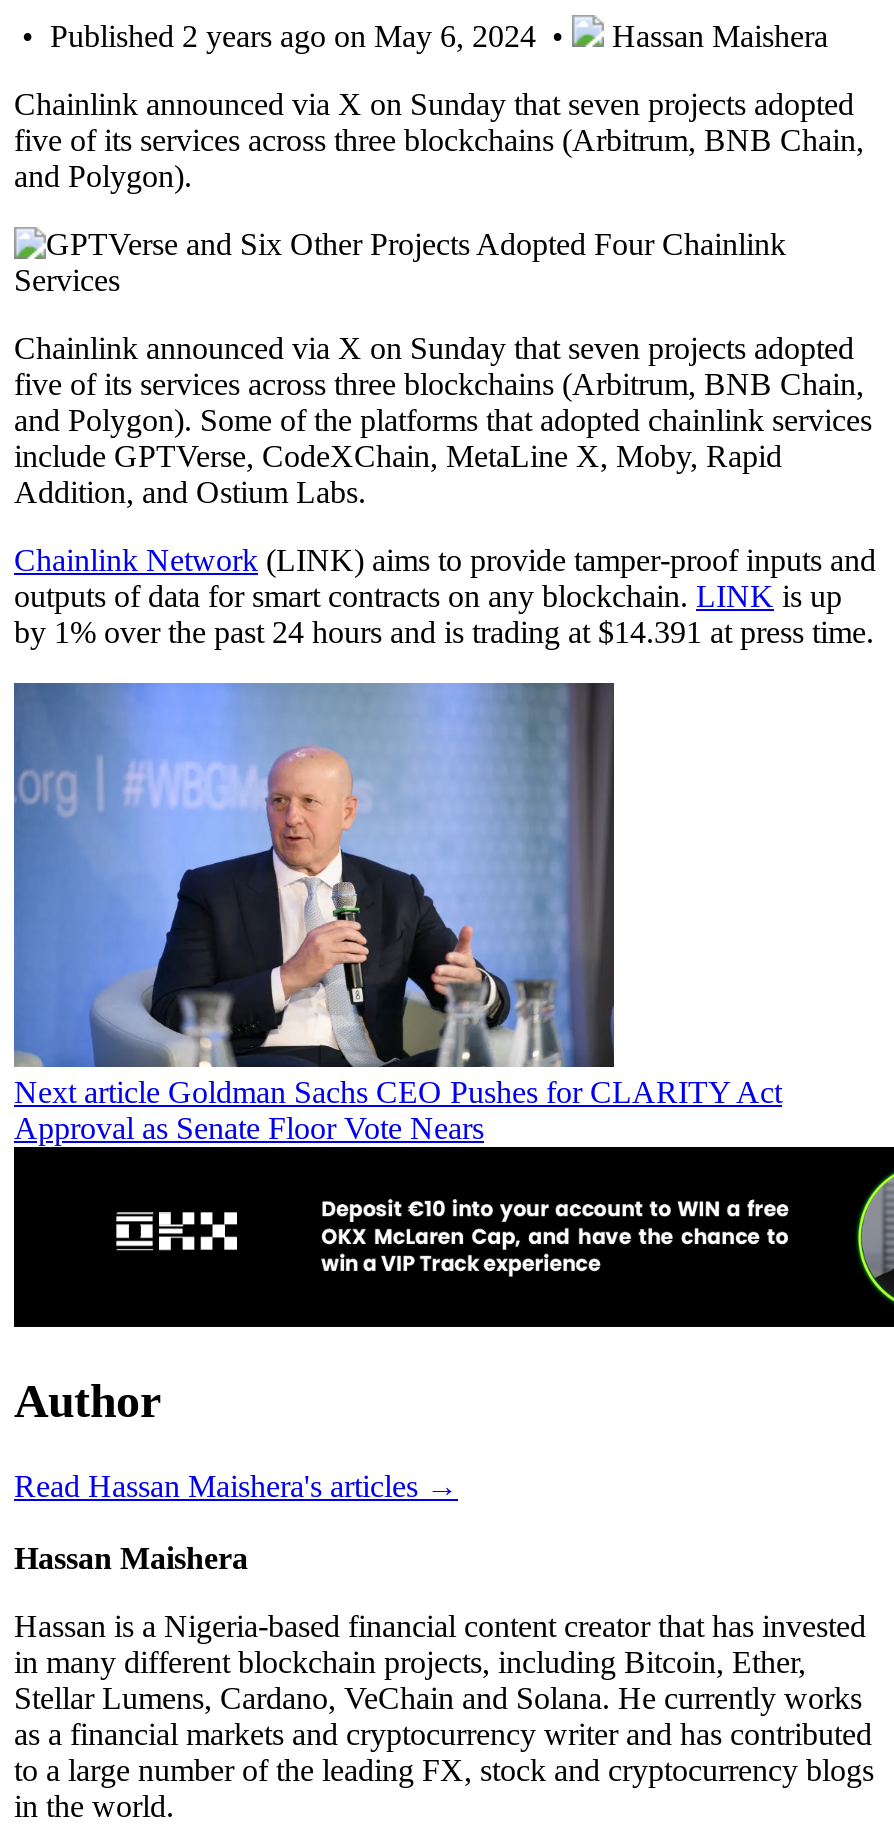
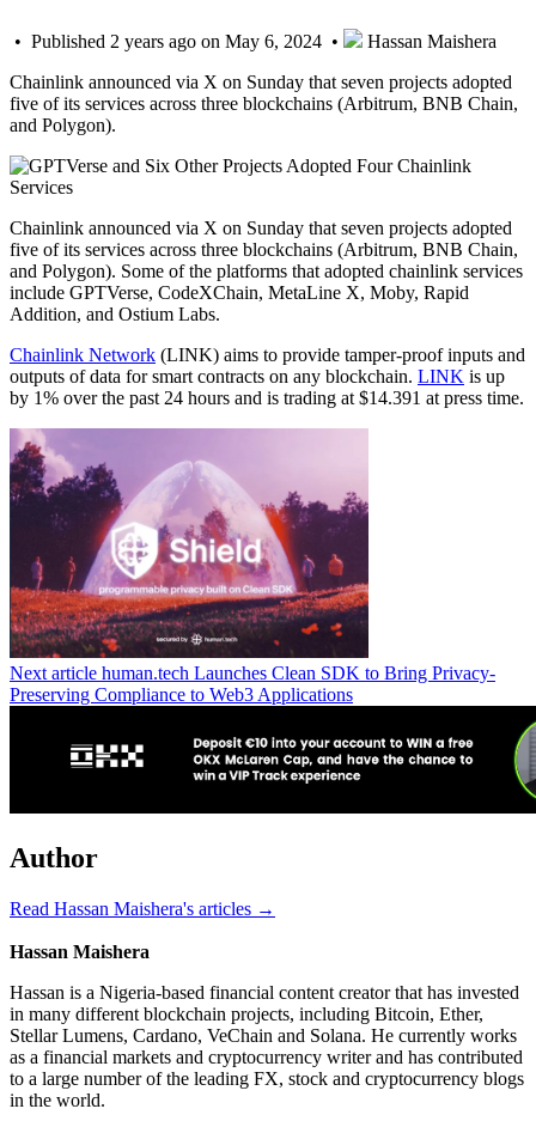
[12,681,782,1145] [image] | Next article Goldman Sachs CEO Pushes for CLARITY Act | Approval as Senate Floor Vote Nears -> [8,428,495,705] [image] | Next article human.tech Launches Clean SDK to Bring Privacy- | Preserving Compliance to Web3 Applications

